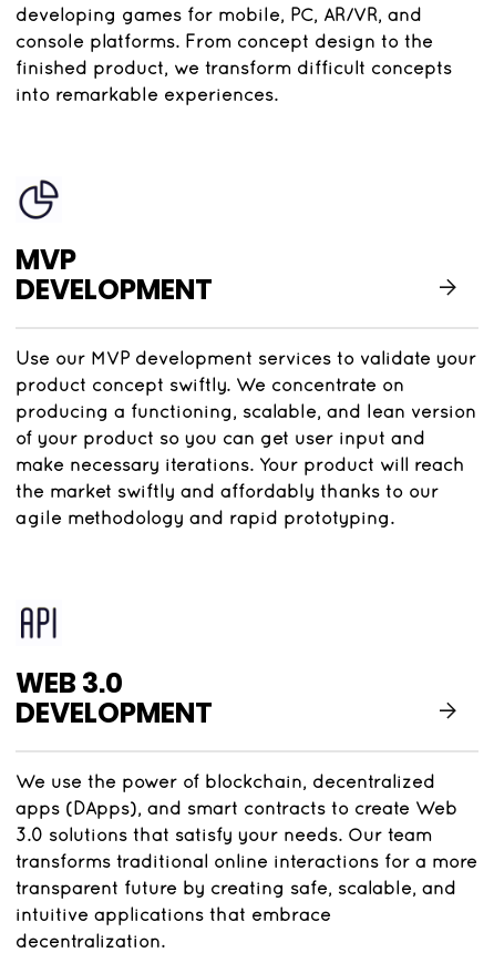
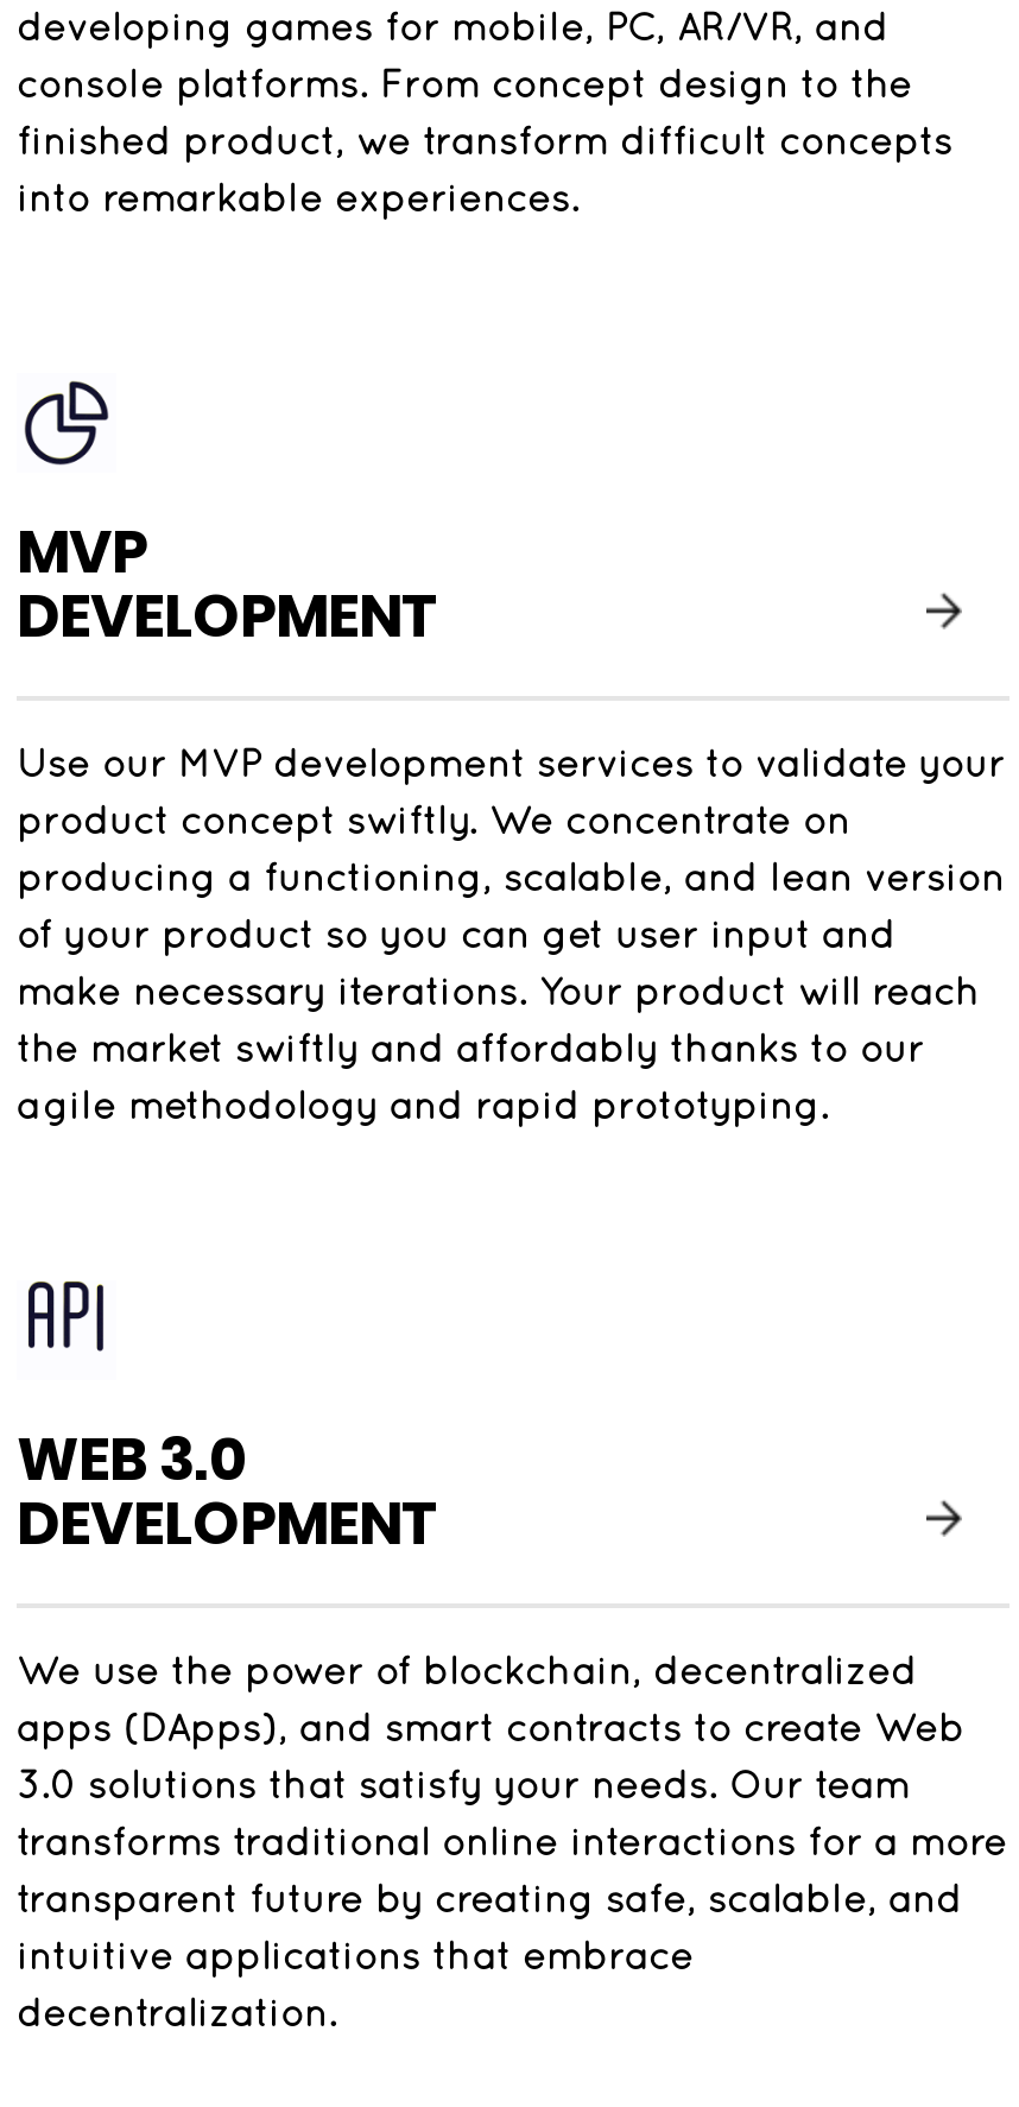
[20,600,58,639] [image] -> [26,1278,107,1363] [image]

